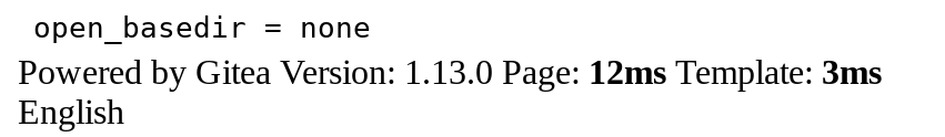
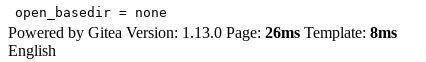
[18,52,882,89] Powered by Gitea Version: 1.13.0 Page: 12ms Template: 3ms -> [8,23,397,40] Powered by Gitea Version: 1.13.0 Page: 26ms Template: 8ms

